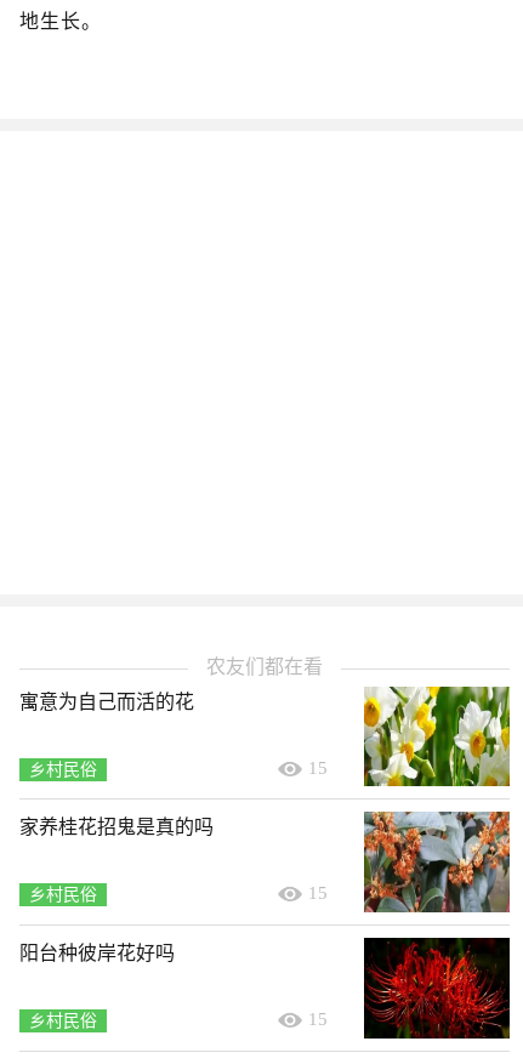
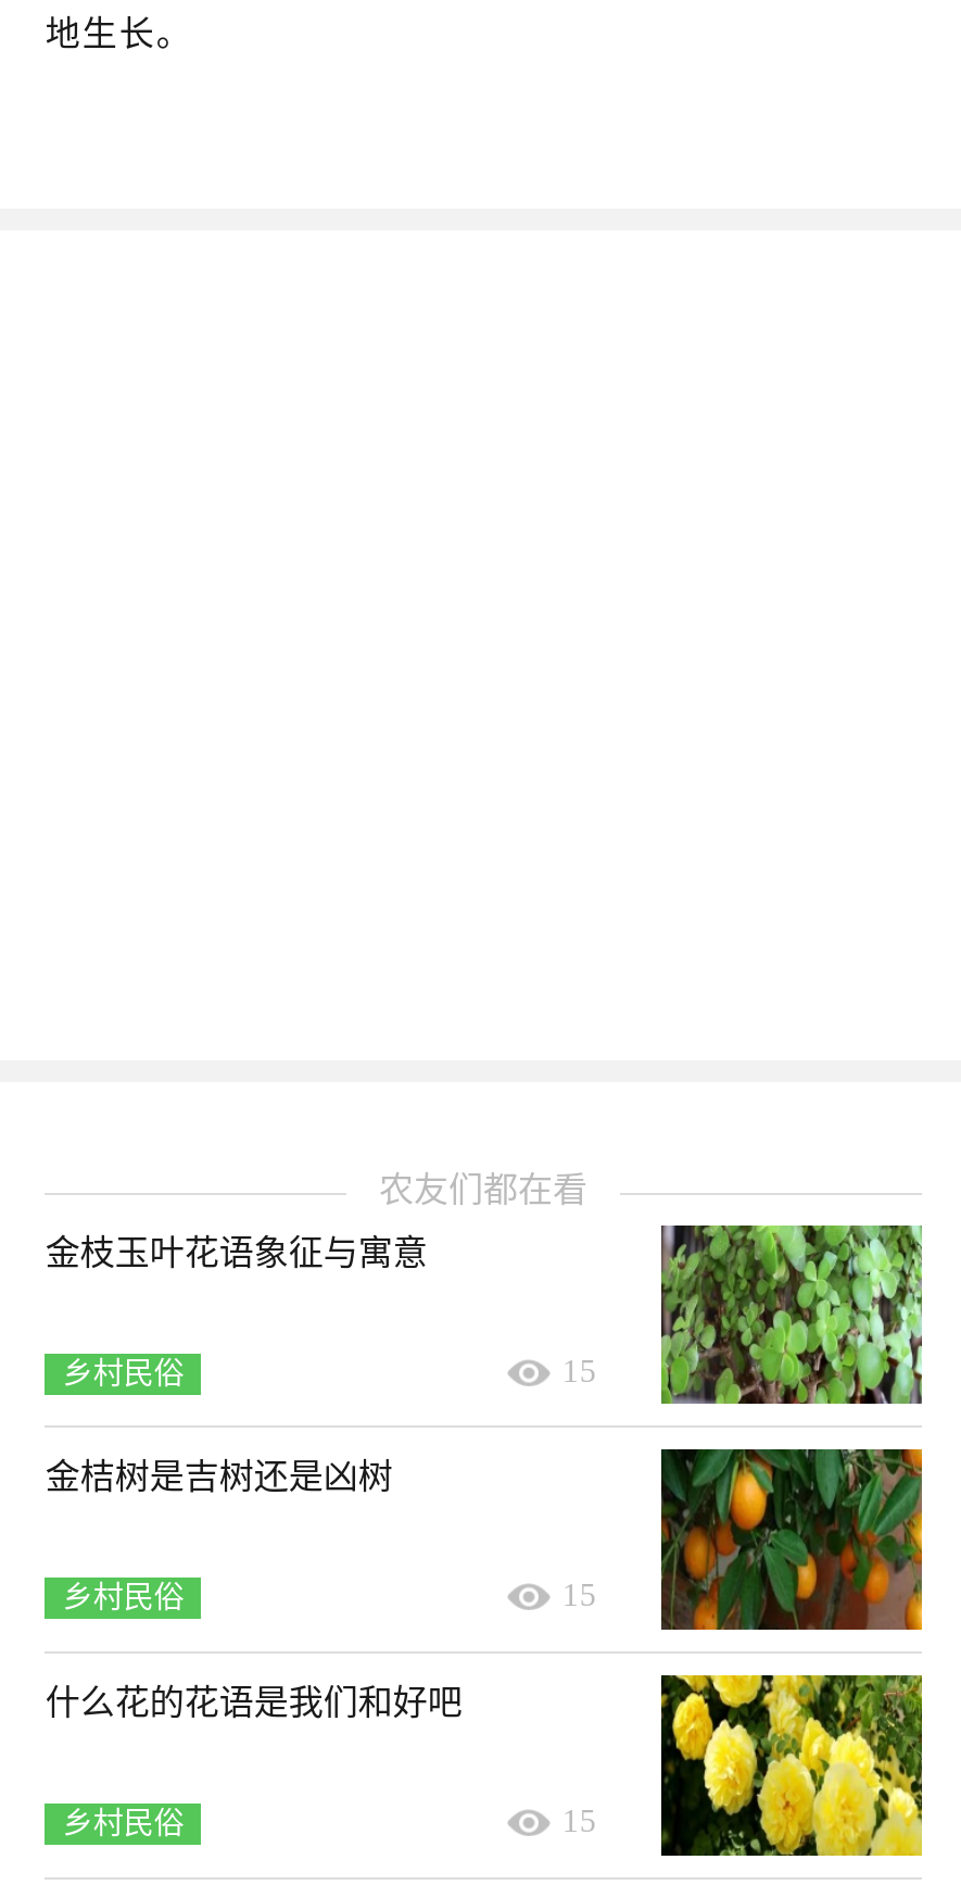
[20,691,195,712] 寓意为自己而活的花 -> [45,1233,428,1270] 金枝玉叶花语象征与寓意
[363,685,511,787] [image] -> [659,1223,924,1406] [image]
[20,817,214,838] 家养桂花招鬼是真的吗 -> [45,1459,393,1496] 金桔树是吉树还是凶树
[363,810,511,914] [image] -> [659,1447,924,1632] [image]
[20,943,175,964] 阳台种彼岸花好吗 -> [45,1685,462,1722] 什么花的花语是我们和好吧
[363,937,511,1040] [image] -> [659,1673,924,1858] [image]

